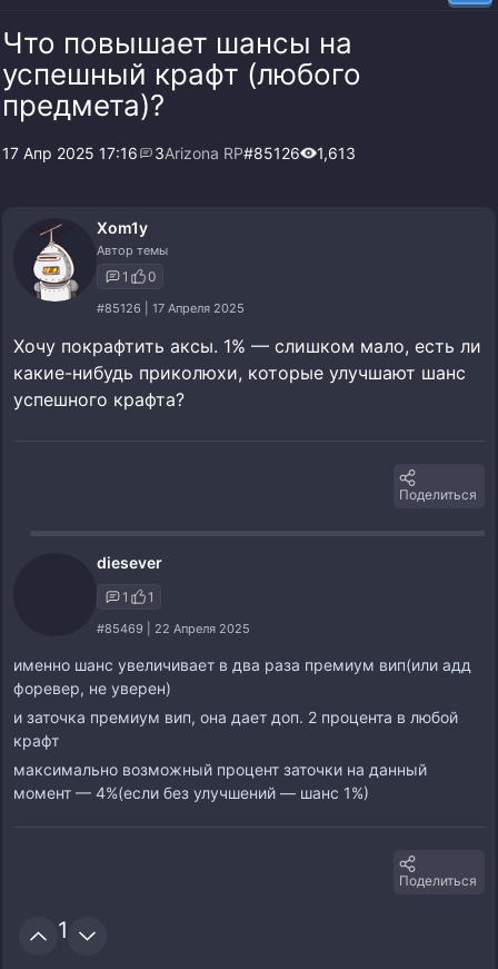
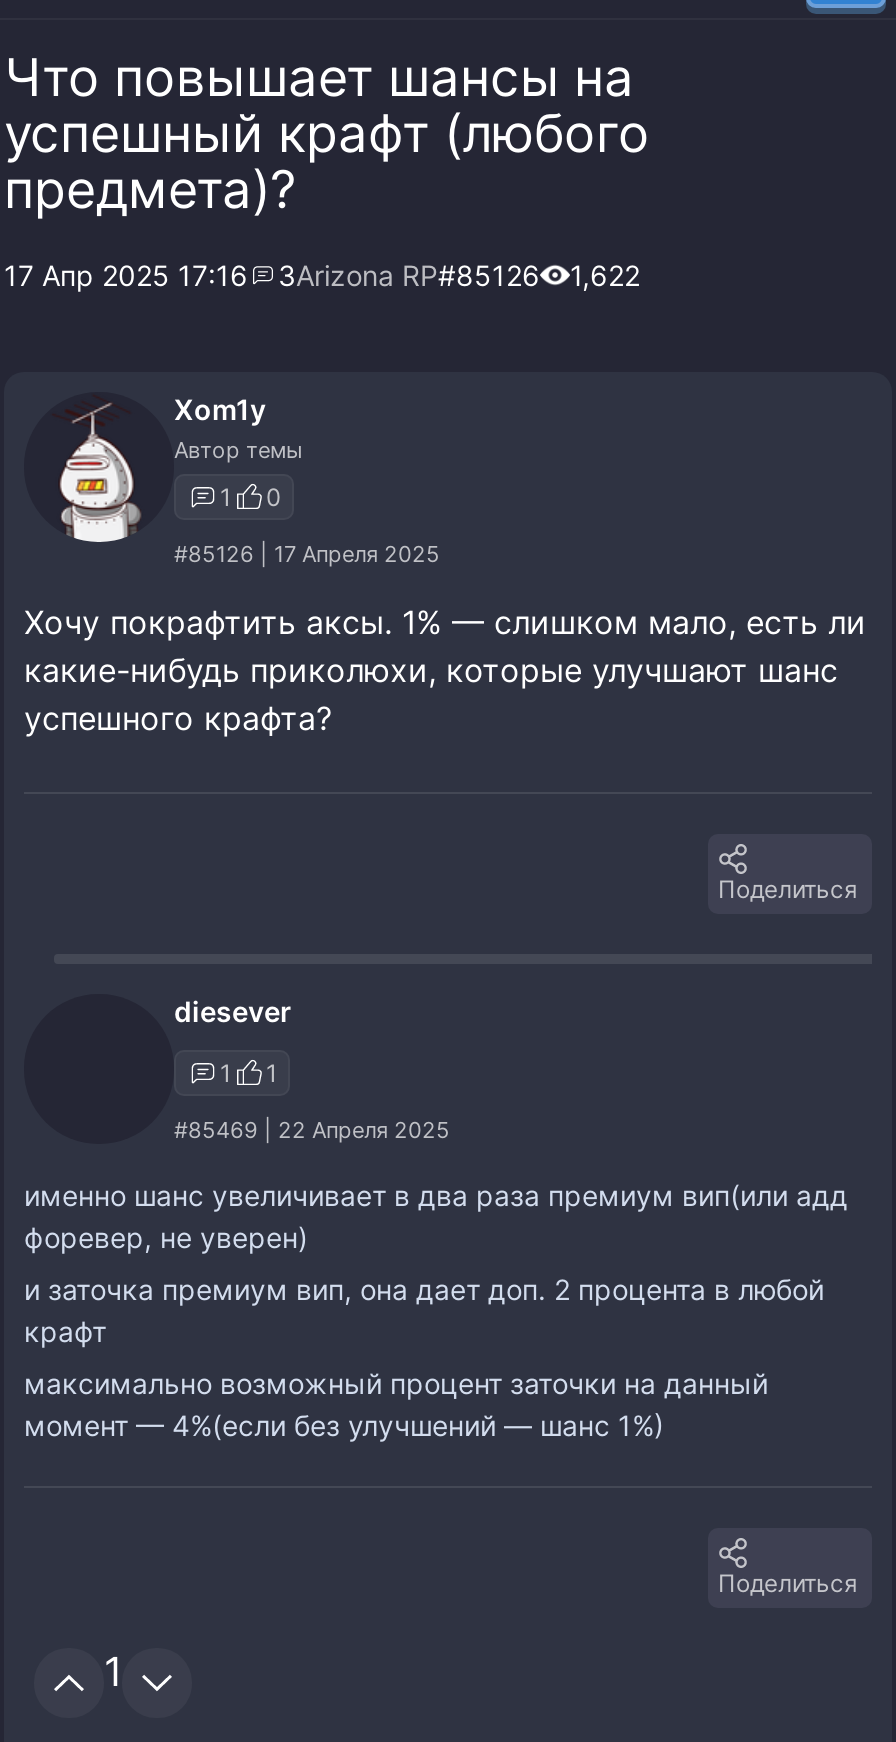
[2,144,356,162] 17 Апр 2025 17:16 3Arizona RP#85126 1,613 -> [4,258,640,292] 17 Апр 2025 17:16 3Arizona RP#85126 1,622

